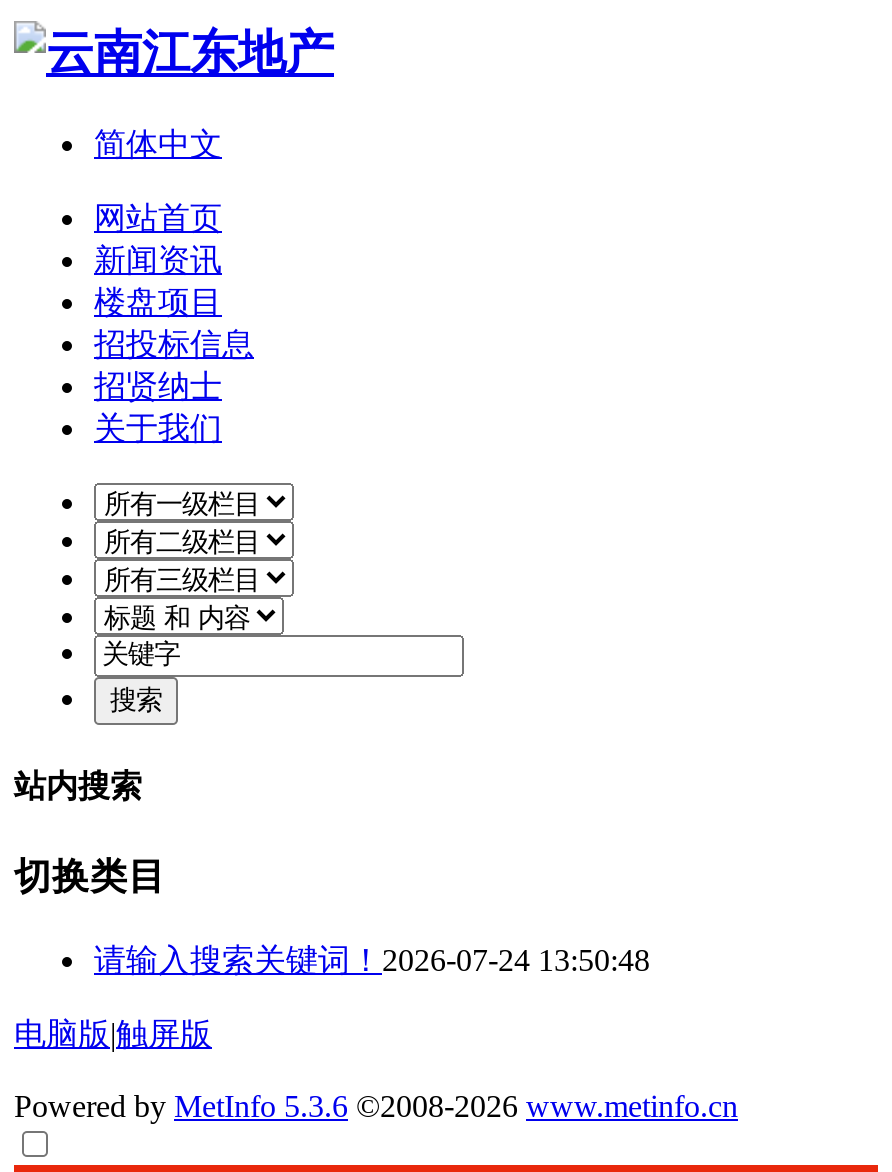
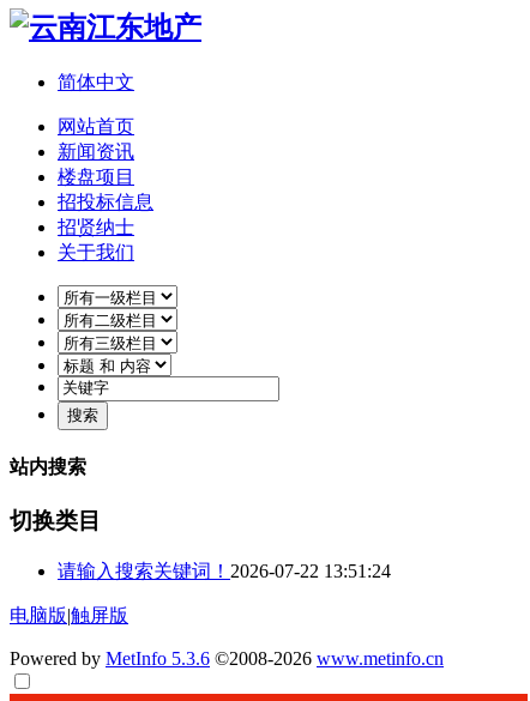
[94,943,650,977] 请输入搜索关键词！2026-07-24 13:50:48 -> [58,561,391,581] 请输入搜索关键词！2026-07-22 13:51:24

